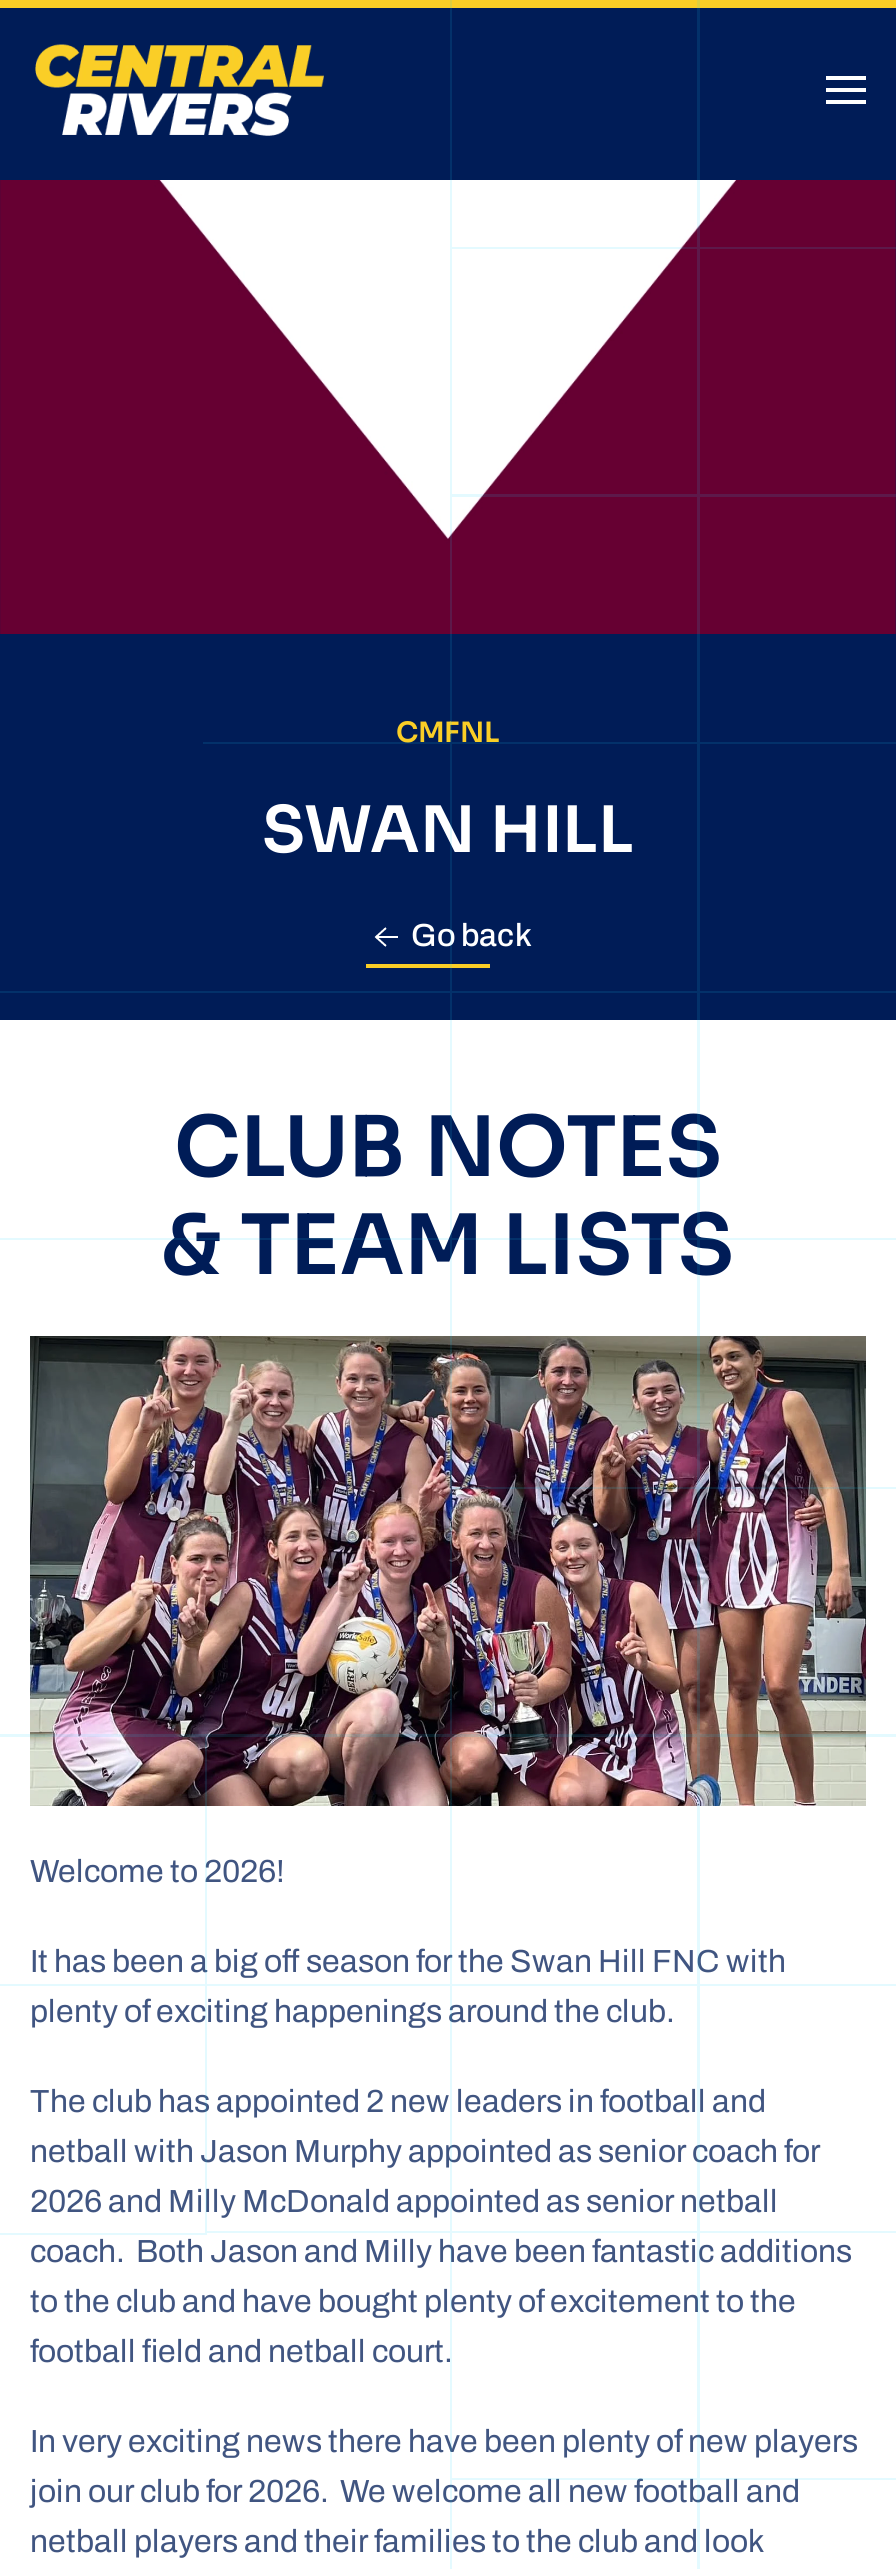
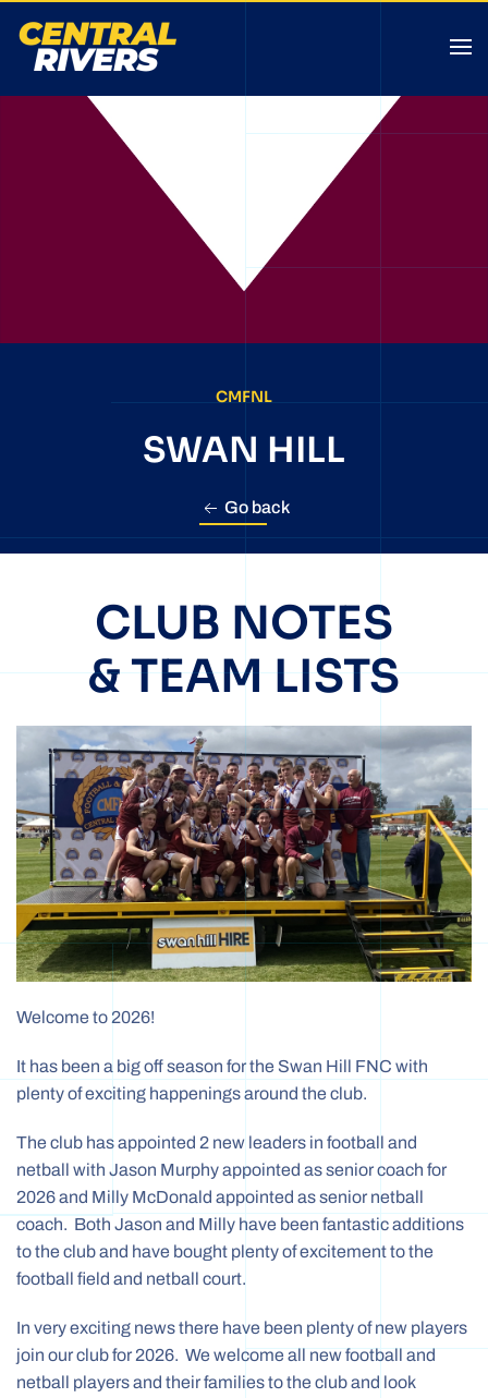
[28,1334,868,1808] [image] -> [15,726,473,983] [image]

